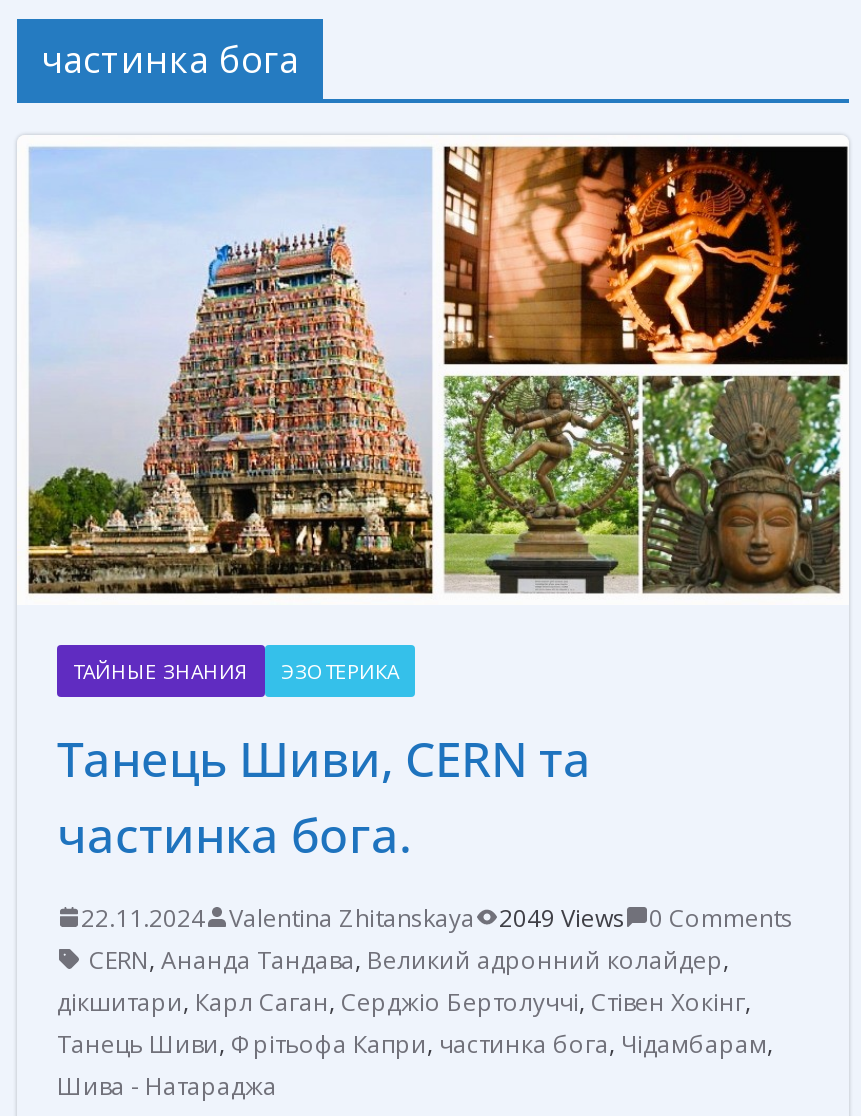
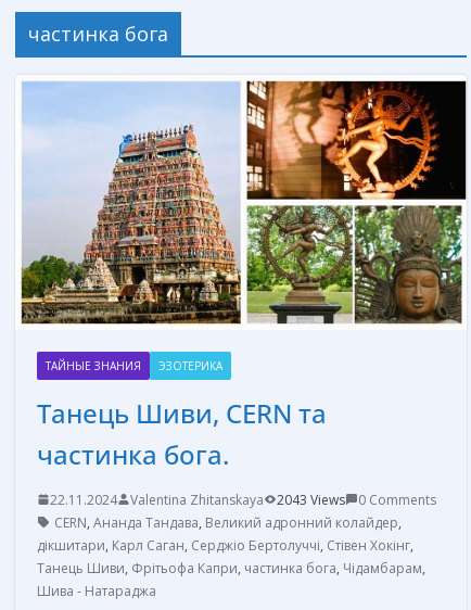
[81,900,793,934] 22.11.2024 Valentina Zhitanskaya 2049 Views 0 Comments -> [50,490,436,509] 22.11.2024 Valentina Zhitanskaya 2043 Views 0 Comments

